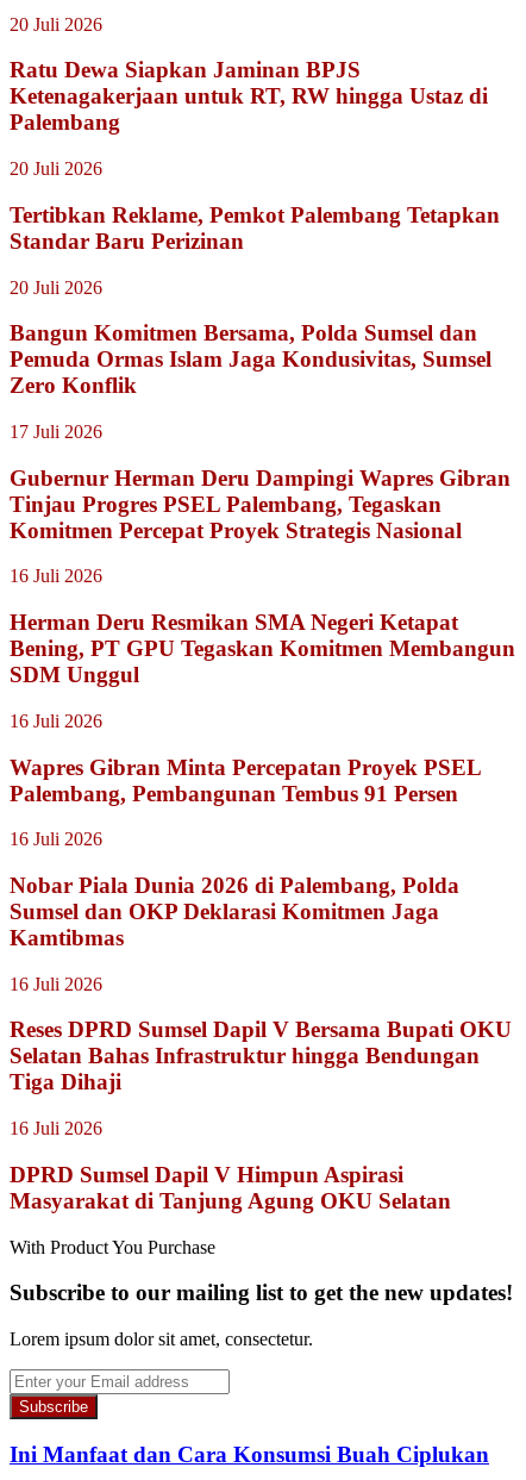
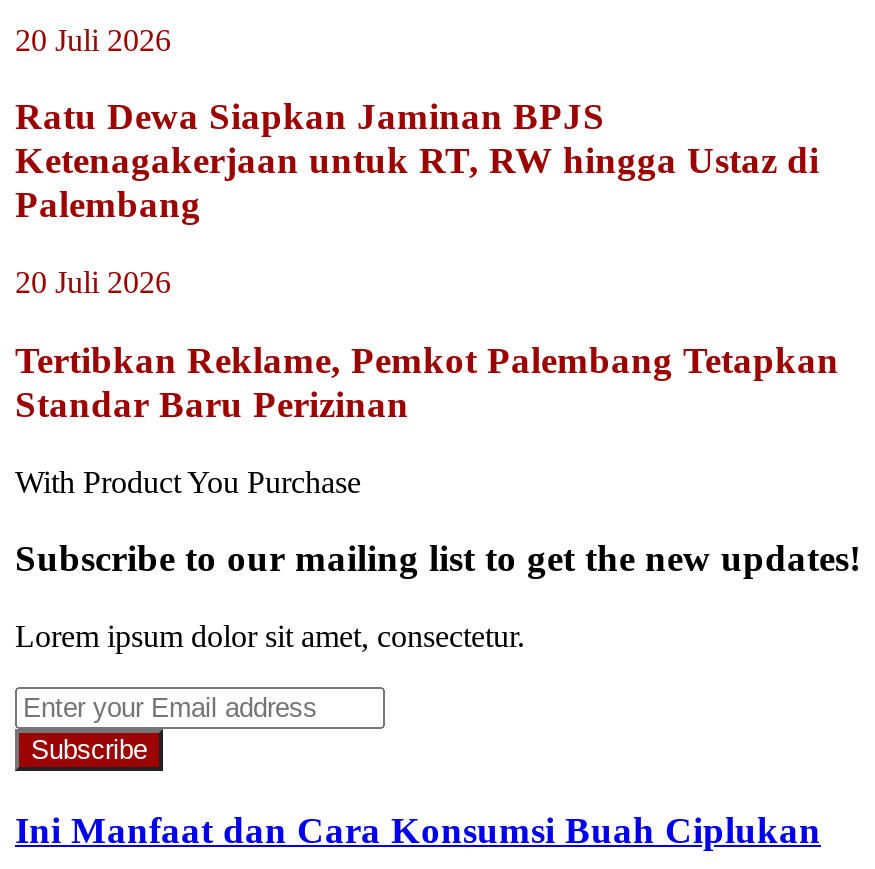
[10,277,515,1213] 20 Juli 2026 | Bangun Komitmen Bersama, Polda Sumsel dan | Pemuda Ormas Islam Jaga Kondusivitas, Sumsel | Zero Konflik | 17 Juli 2026 | Gubernur Herman Deru Dampingi Wapres Gibran | Tinjau Progres PSEL Palembang, Tegaskan | Komitmen Percepat Proyek Strategis Nasional | 16 Juli 2026 | Herman Deru Resmikan SMA Negeri Ketapat | Bening, PT GPU Tegaskan Komitmen Membangun | SDM Unggul | 16 Juli 2026 | Wapres Gibran Minta Percepatan Proyek PSEL | Palembang, Pembangunan Tembus 91 Persen | 16 Juli 2026 | Nobar Piala Dunia 2026 di Palembang, Polda | Sumsel dan OKP Deklarasi Komitmen Jaga | Kamtibmas | 16 Juli 2026 | Reses DPRD Sumsel Dapil V Bersama Bupati OKU | Selatan Bahas Infrastruktur hingga Bendungan | Tiga Dihaji | 16 Juli 2026 | DPRD Sumsel Dapil V Himpun Aspirasi | Masyarakat di Tanjung Agung OKU Selatan -> none

